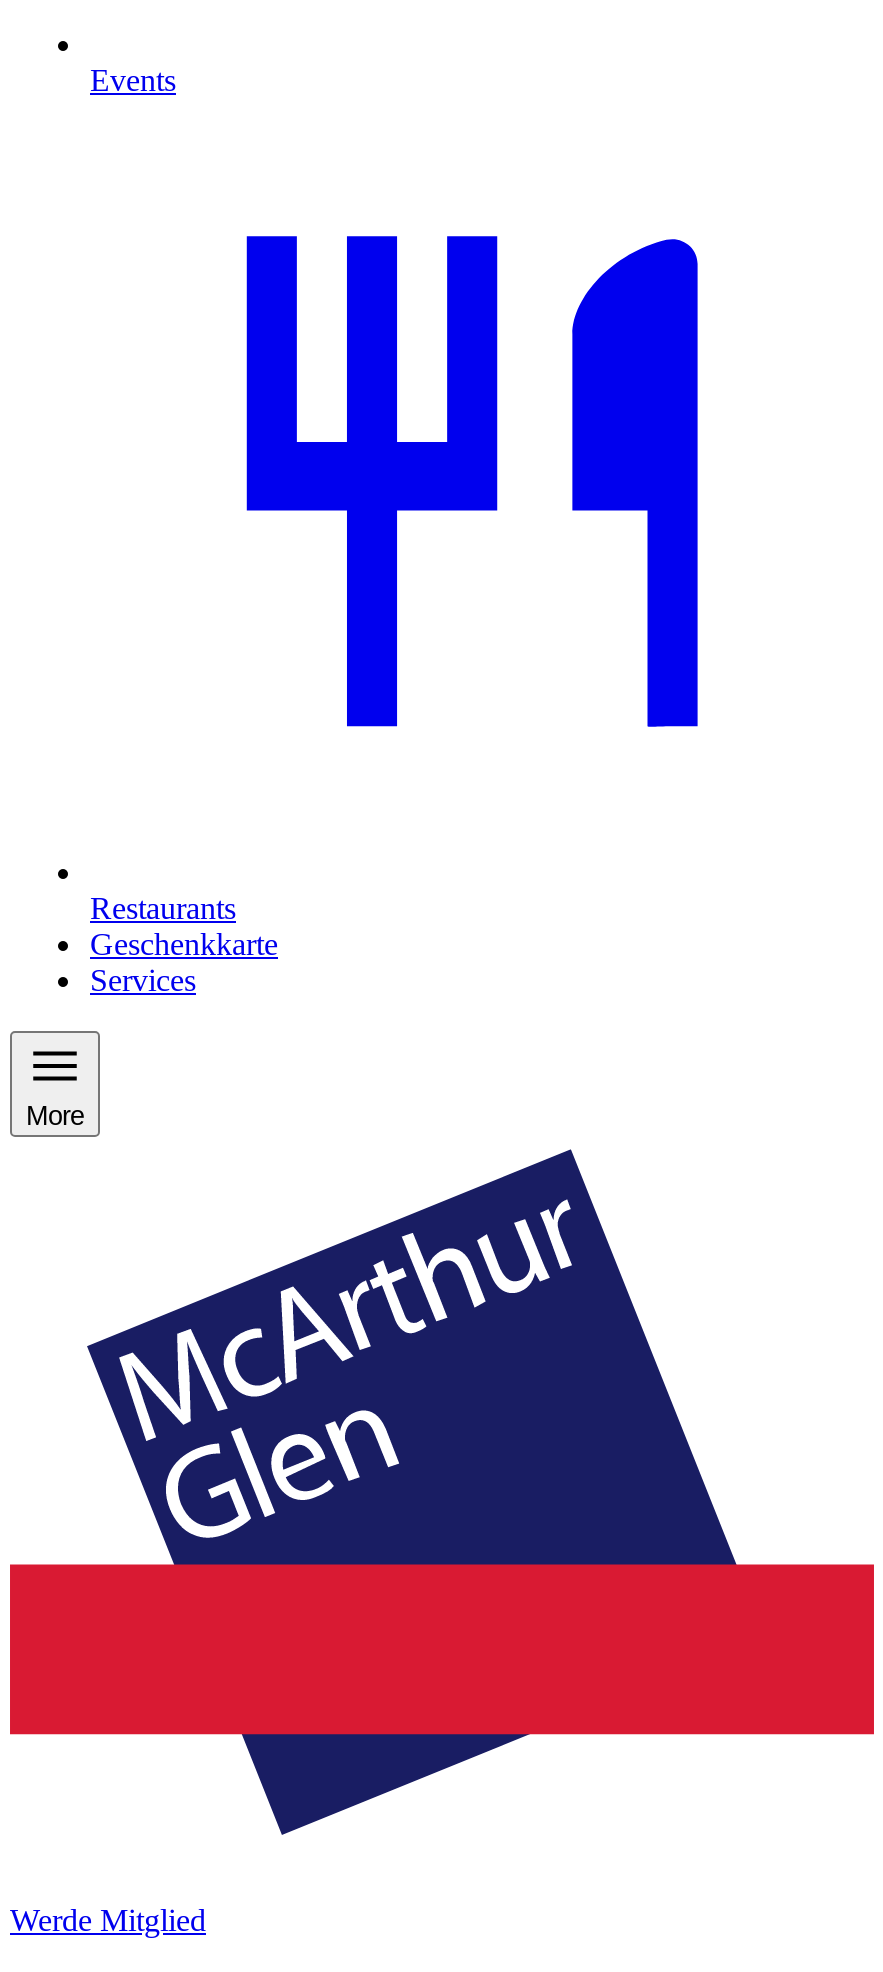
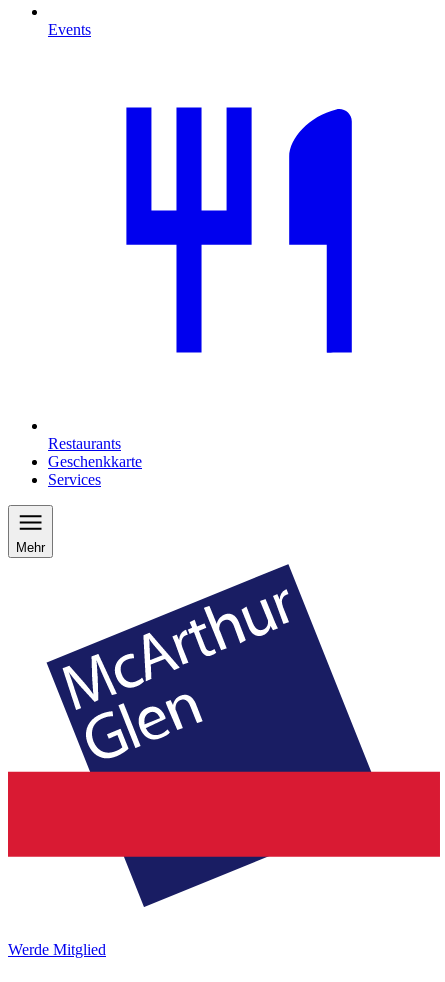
[26,1100,84,1130] More -> [16,539,45,554] Mehr

